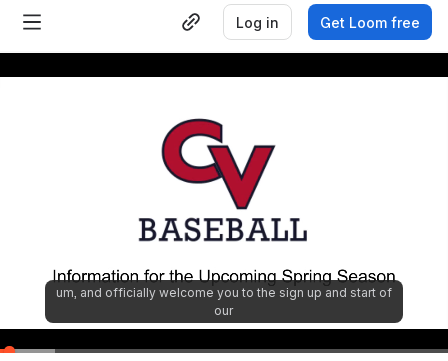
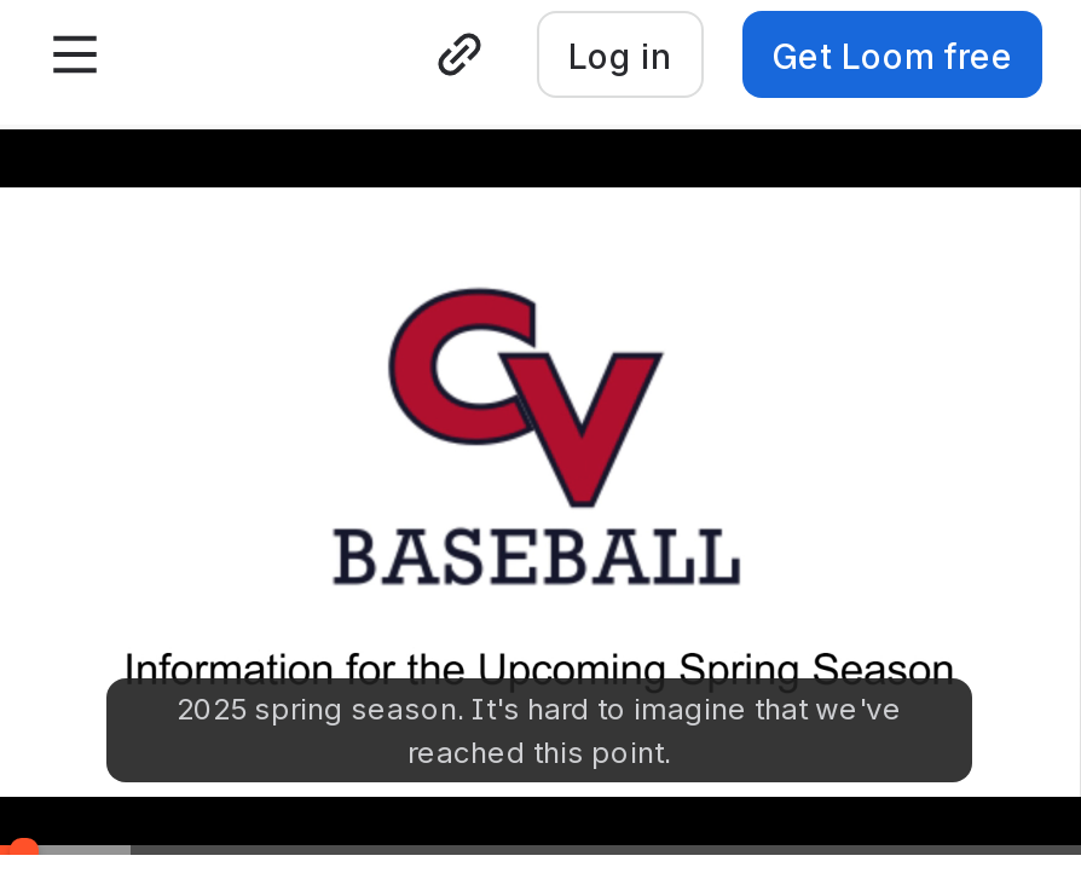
[56,285,392,318] um, and officially welcome you to the sign up and start of | our -> [177,690,902,769] 2025 spring season. It's hard to imagine that we've | reached this point.

